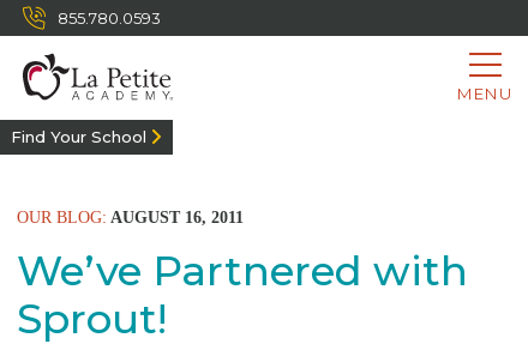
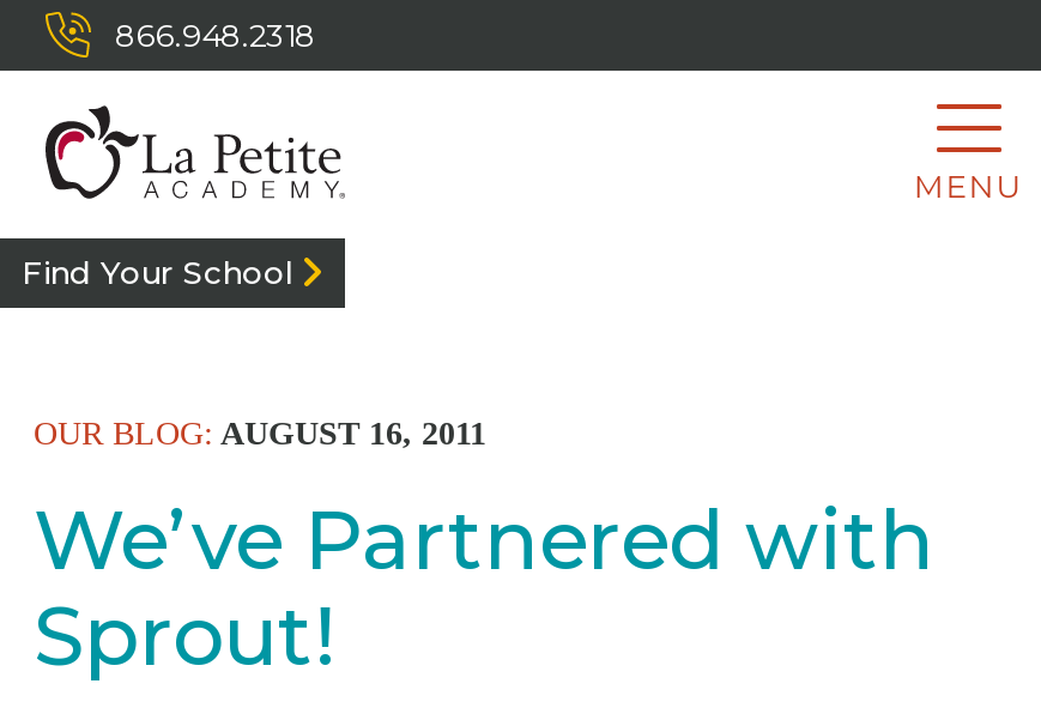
[58,8,161,28] 855.780.0593 -> [115,16,316,54] 866.948.2318

